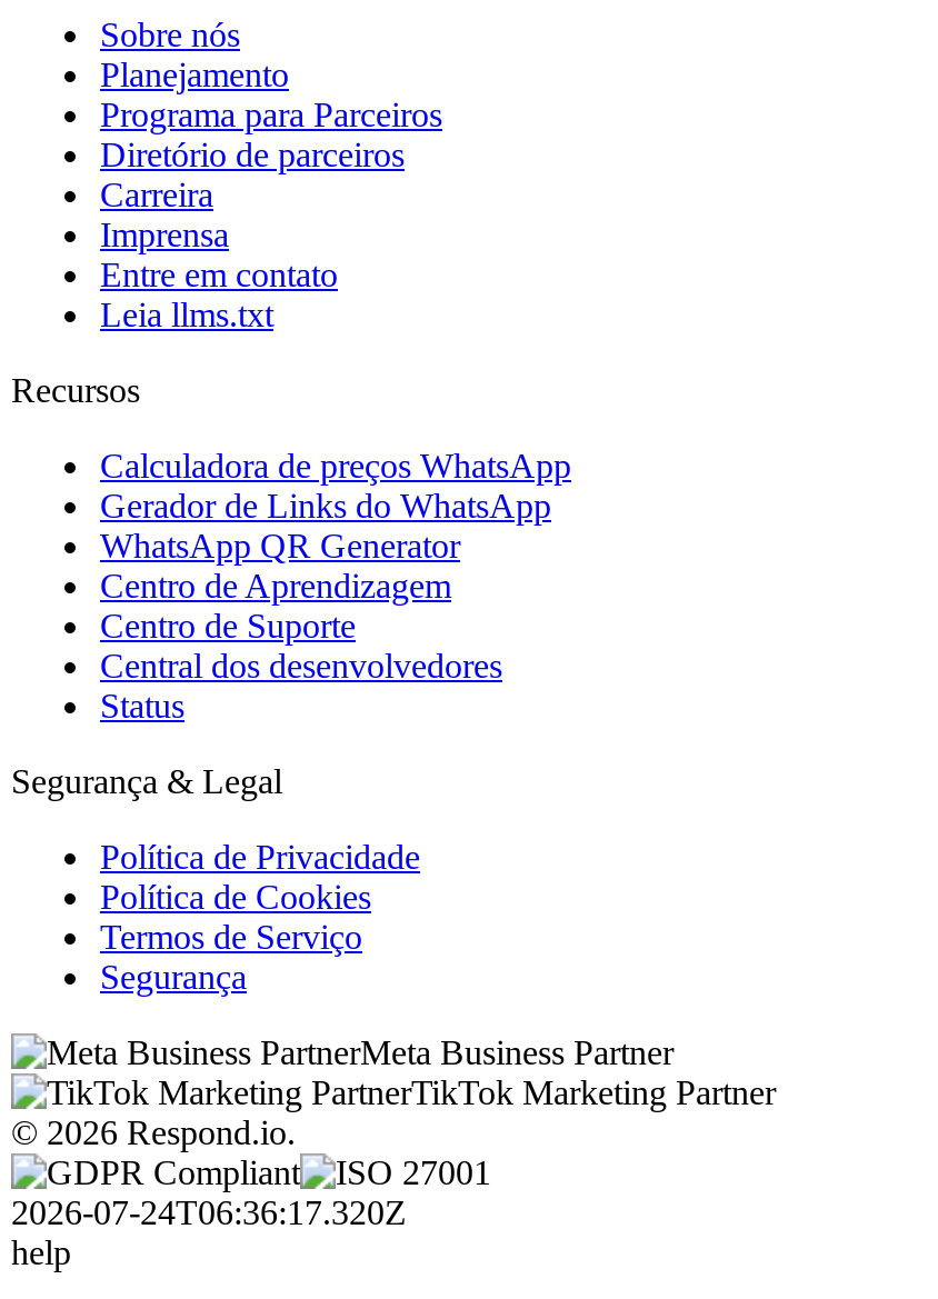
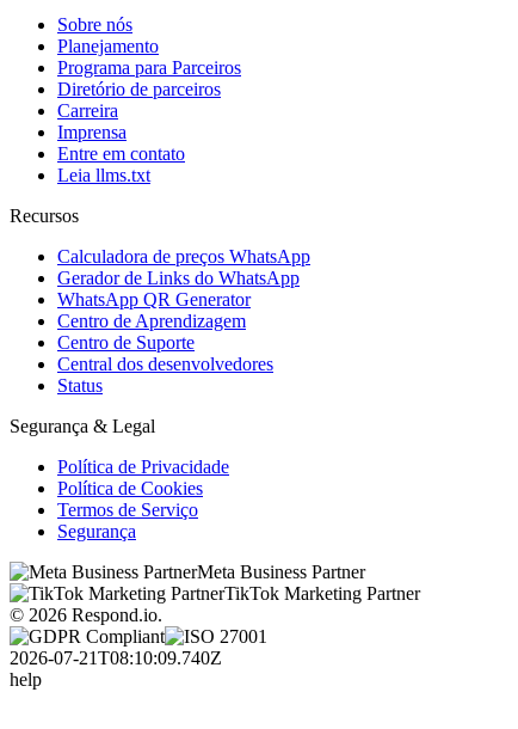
[11,1193,407,1231] 2026-07-24T06:36:17.320Z -> [10,647,222,668] 2026-07-21T08:10:09.740Z

